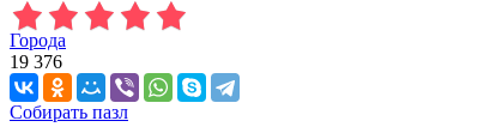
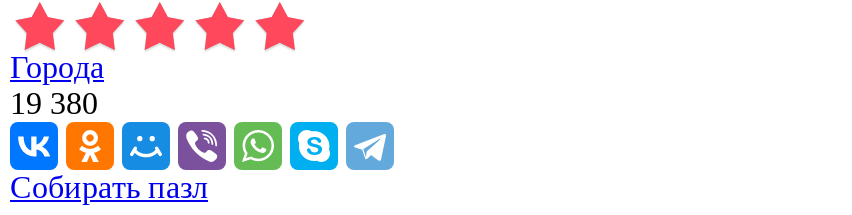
[10,51,62,72] 19 376 -> [10,86,98,120] 19 380

